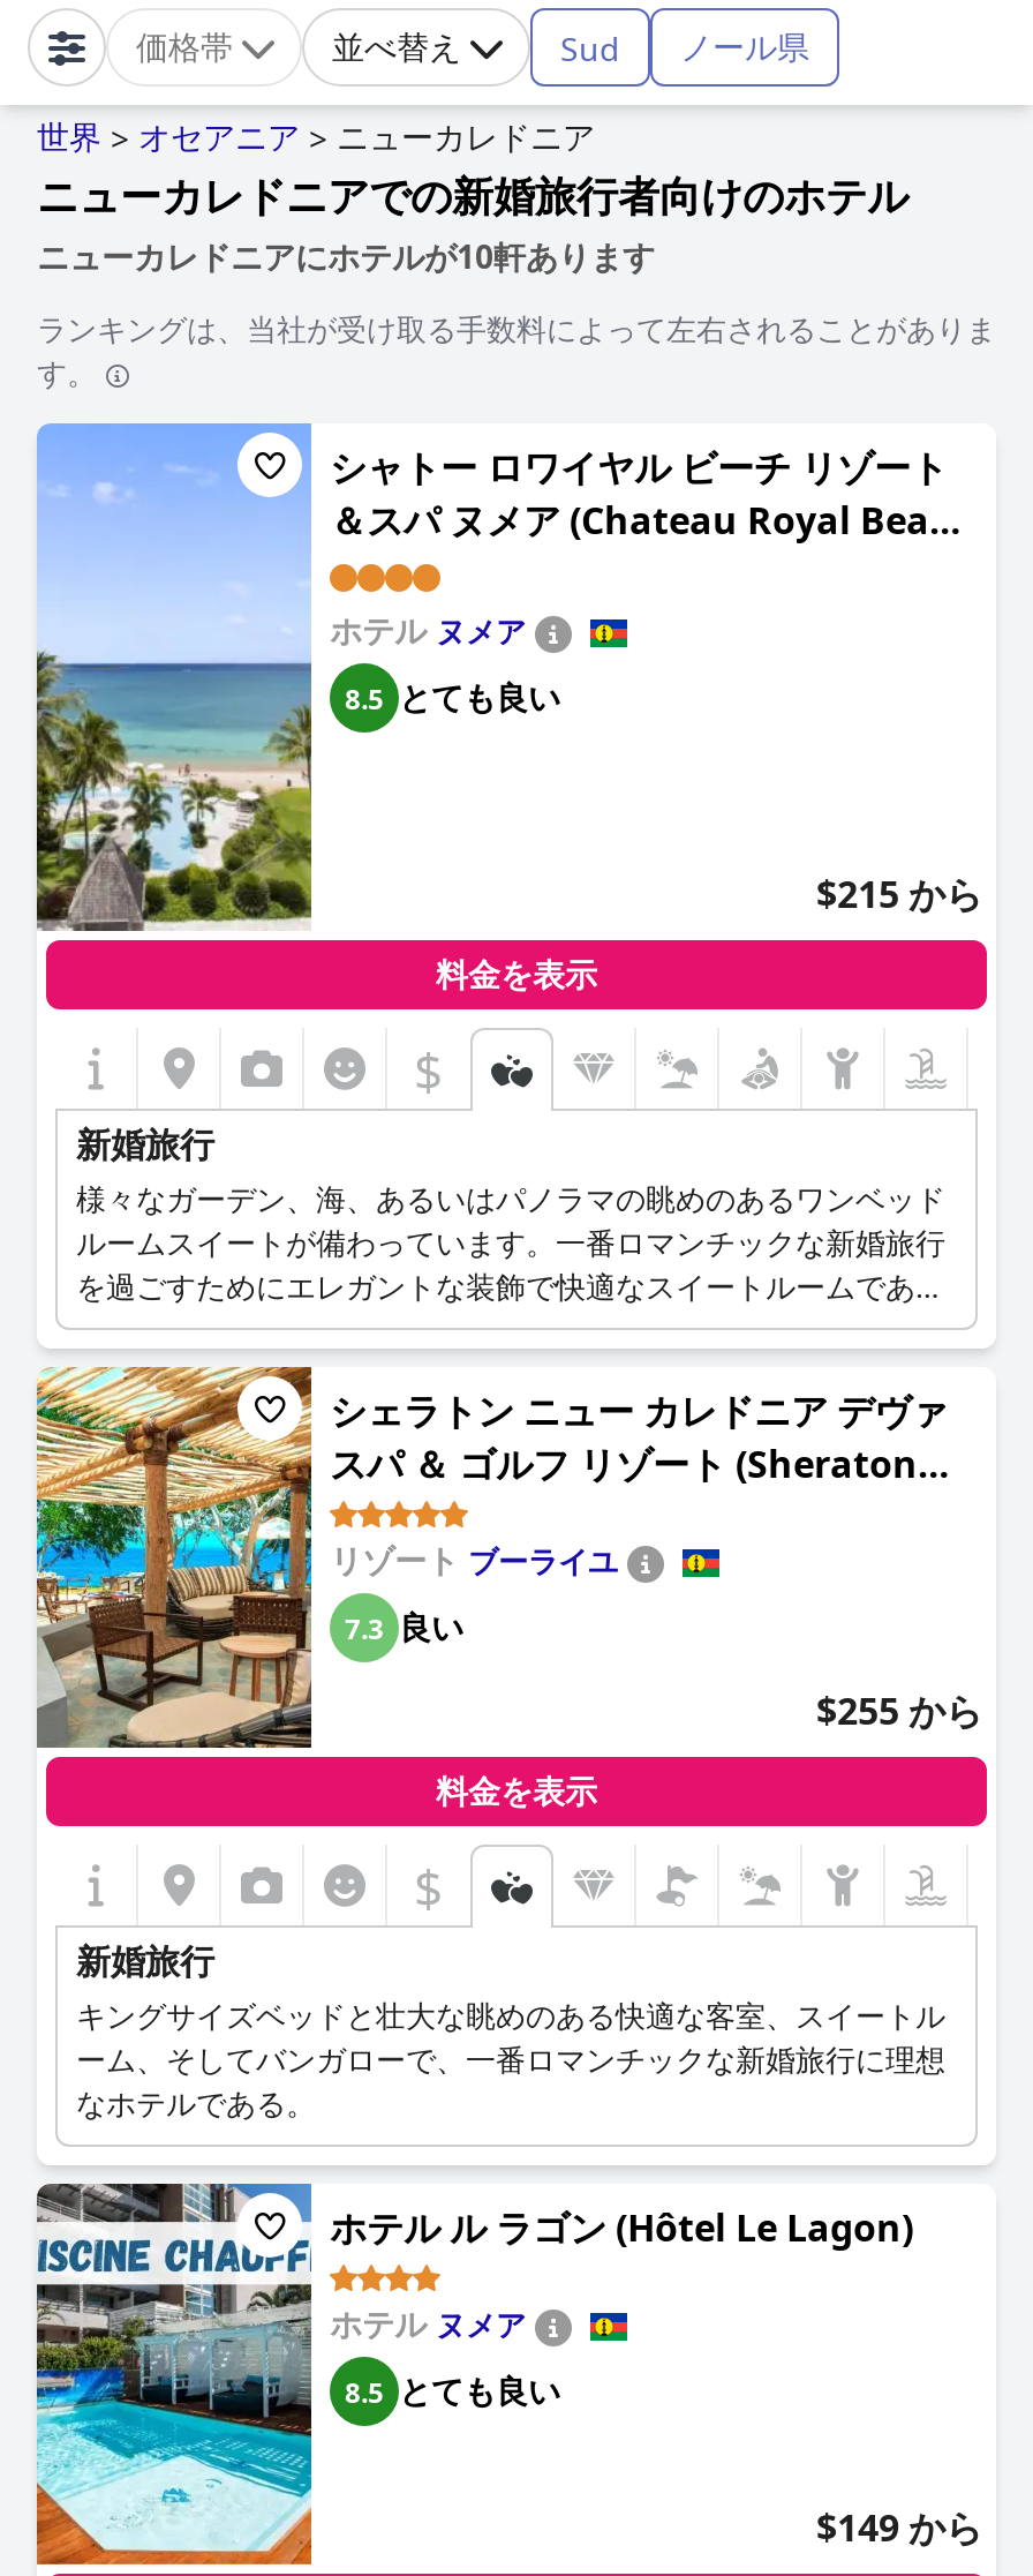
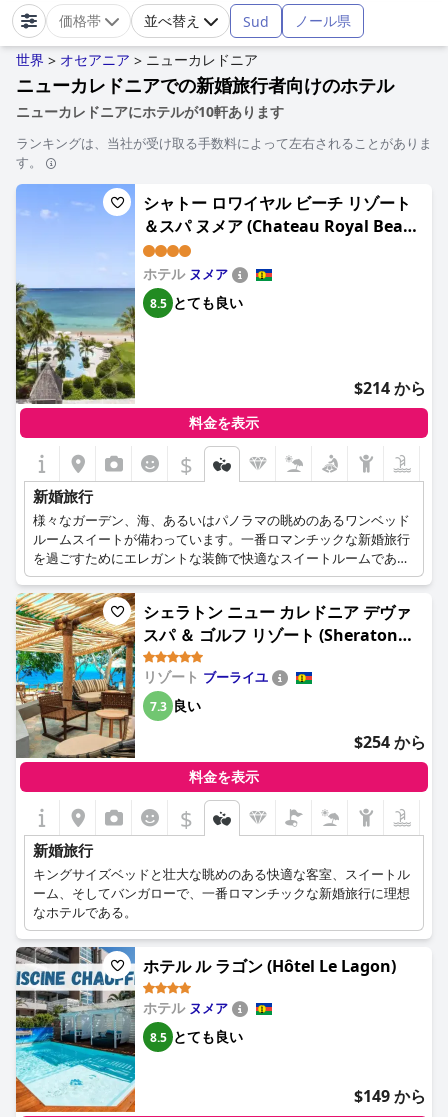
[816,869,982,919] $215 から -> [354,377,426,399] $214 から
[816,1685,982,1736] $255 から -> [354,731,426,753] $254 から

